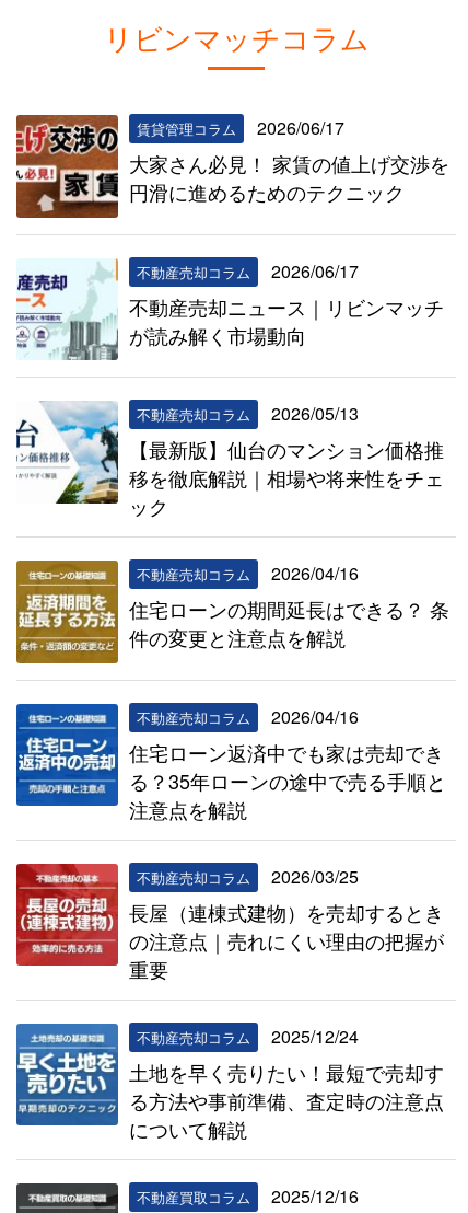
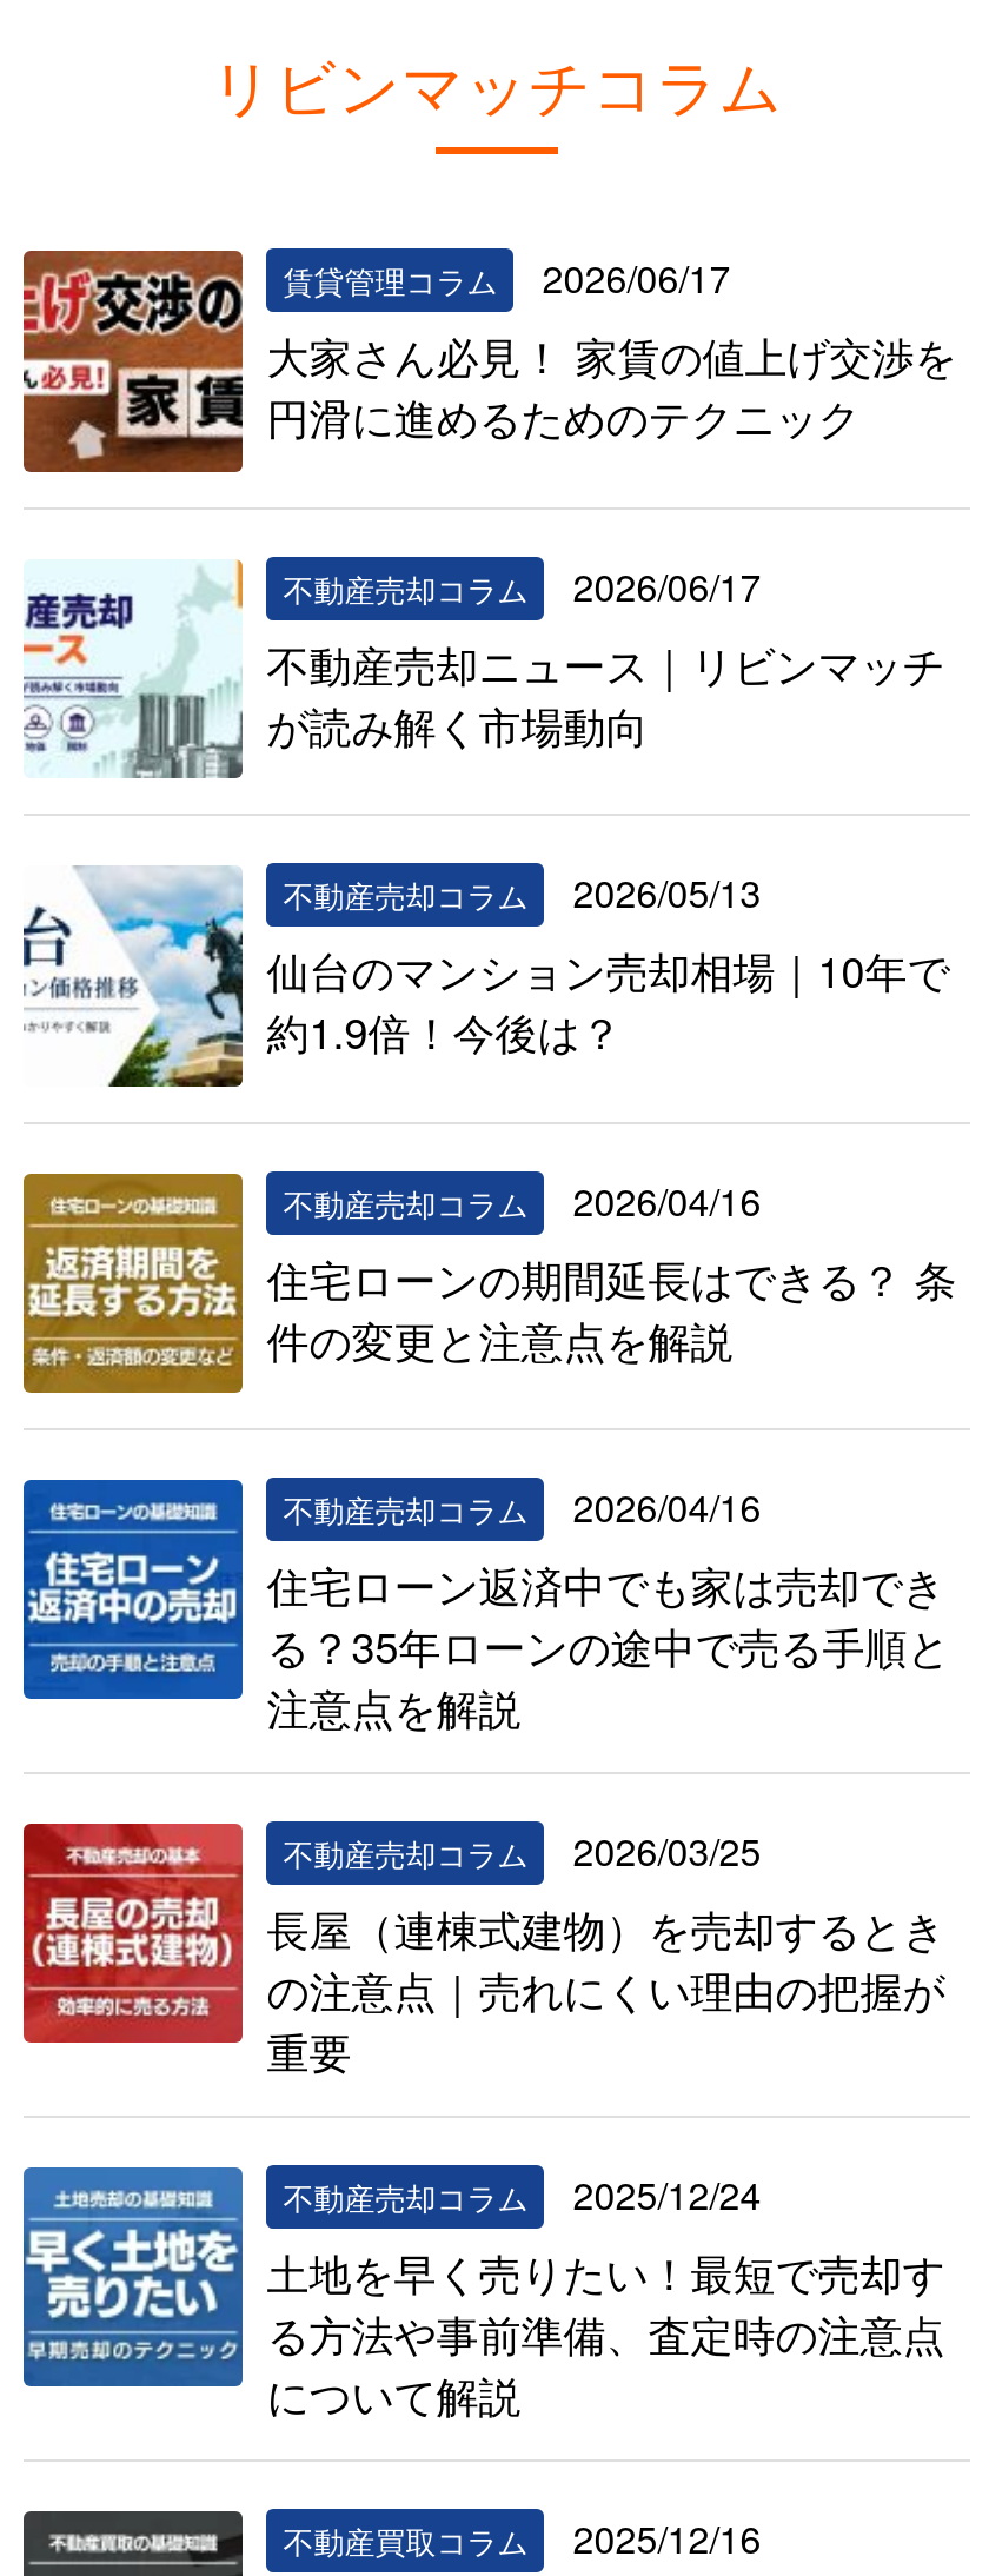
[129,435,444,520] 【最新版】仙台のマンション価格推 | 移を徹底解説｜相場や将来性をチェ | ック -> [267,939,949,1061] 仙台のマンション売却相場｜10年で | 約1.9倍！今後は？

